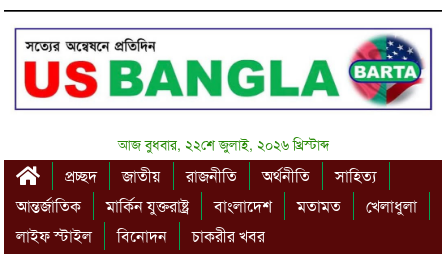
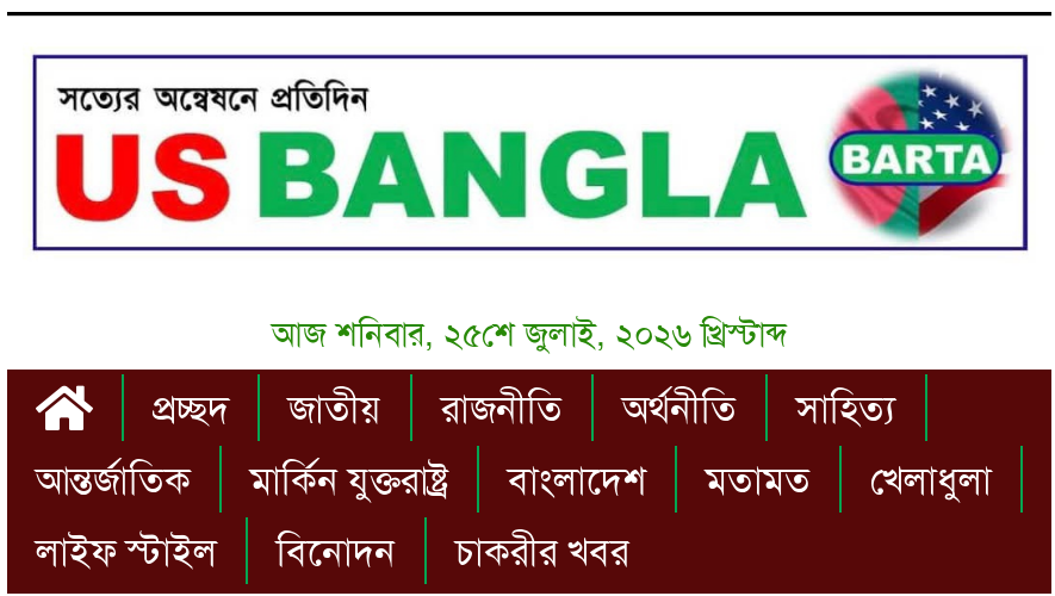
[117,134,328,154] আজ বুধবার, ২২শে জুলাই, ২০২৬ খ্রিস্টাব্দ -> [272,308,787,355] আজ শনিবার, ২৫শে জুলাই, ২০২৬ খ্রিস্টাব্দ

